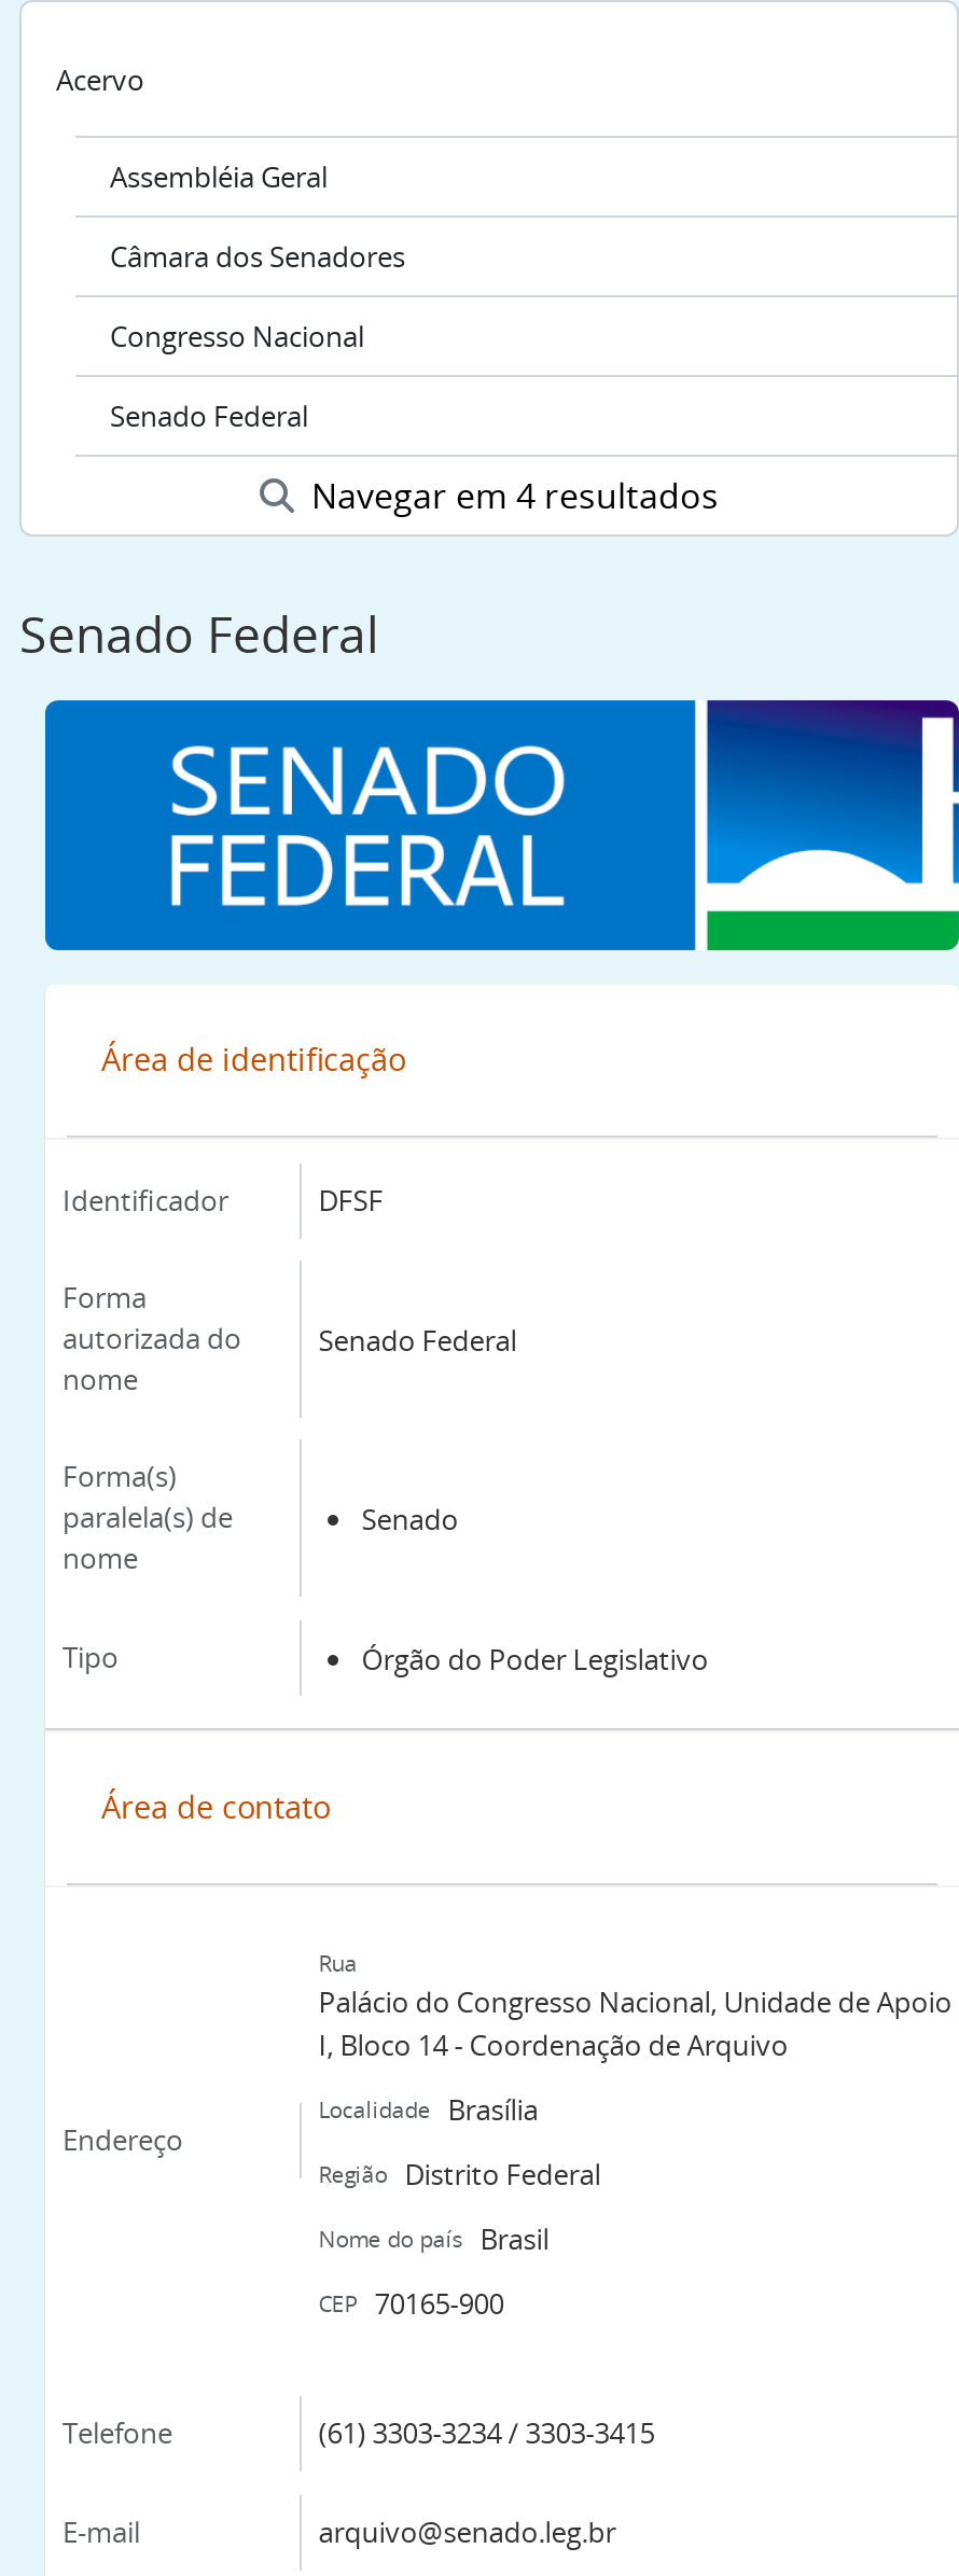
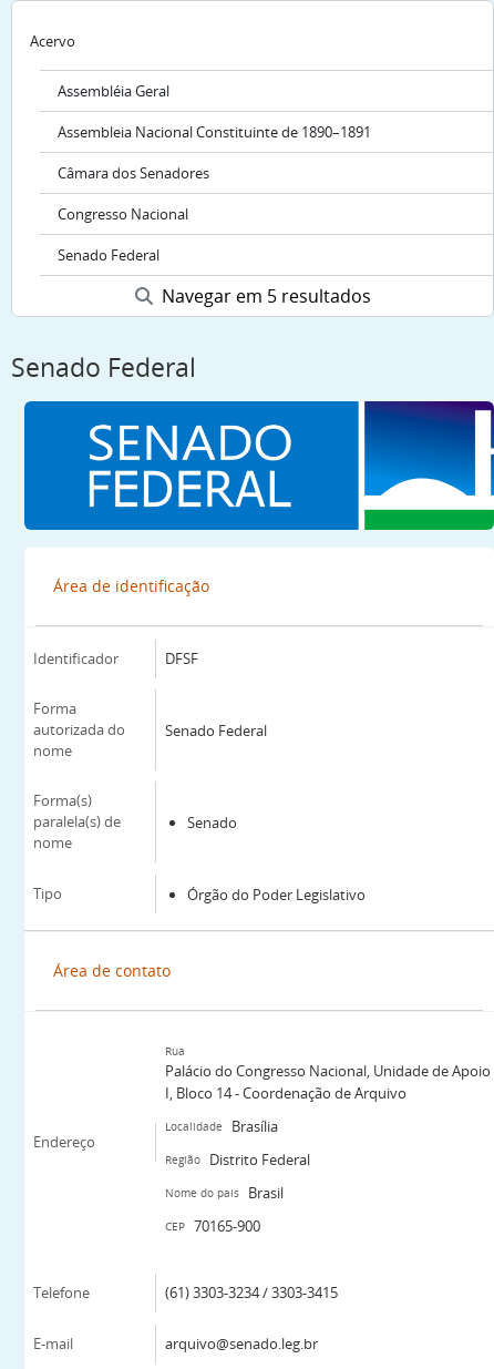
none -> [58,122,371,142] Assembleia Nacional Constituinte de 1890–1891
[303,472,719,519] Navegar em 4 resultados -> [157,284,371,308] Navegar em 5 resultados

